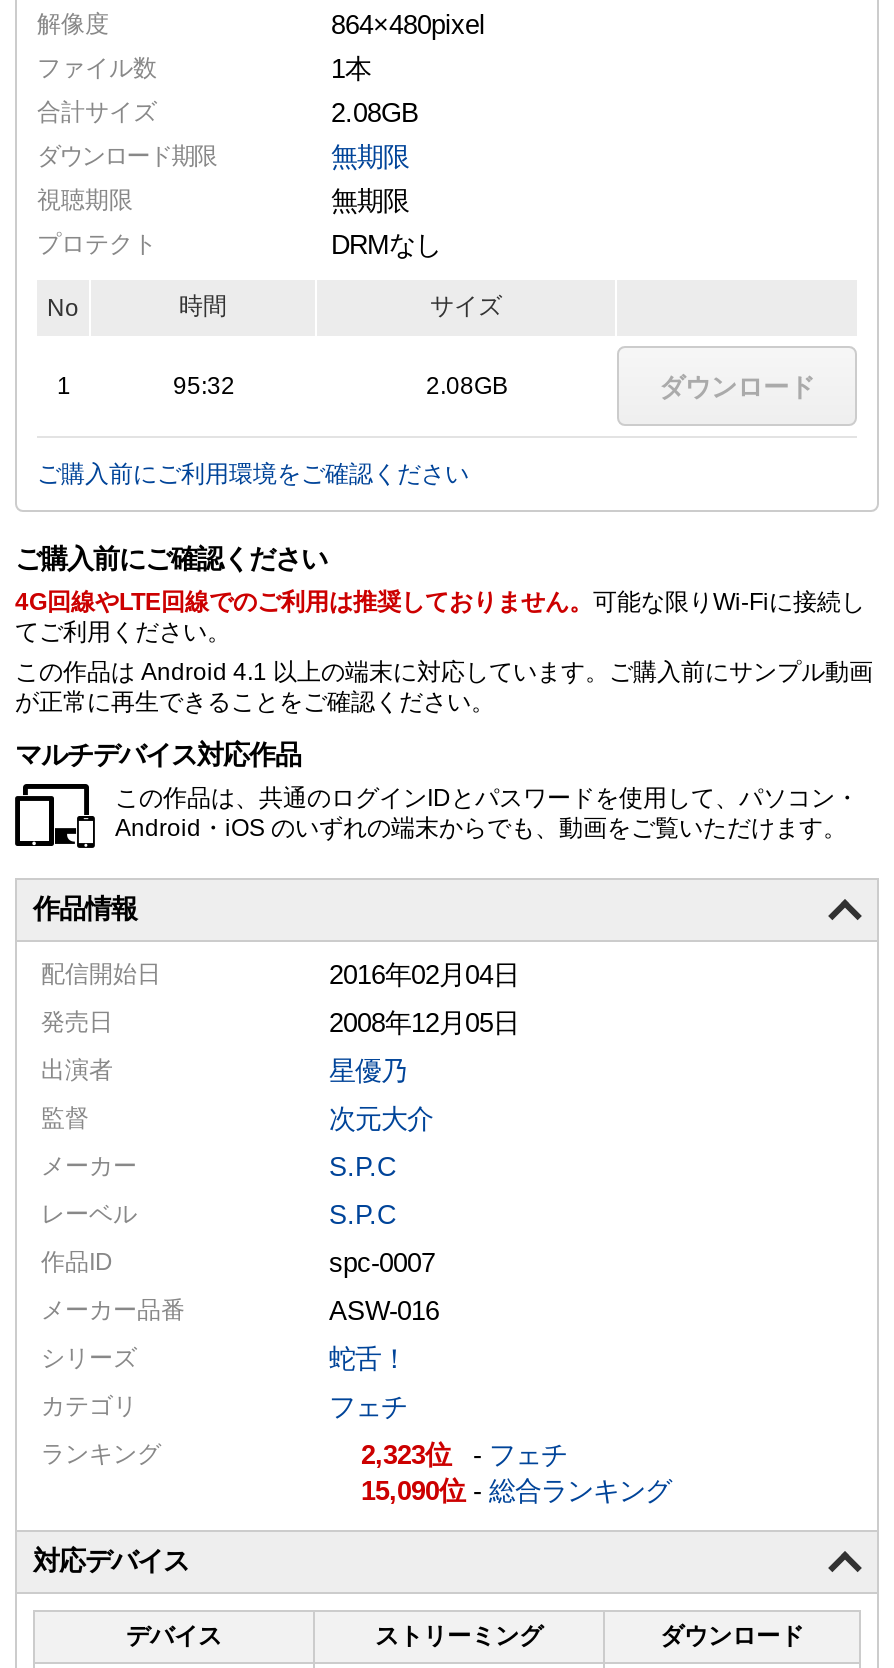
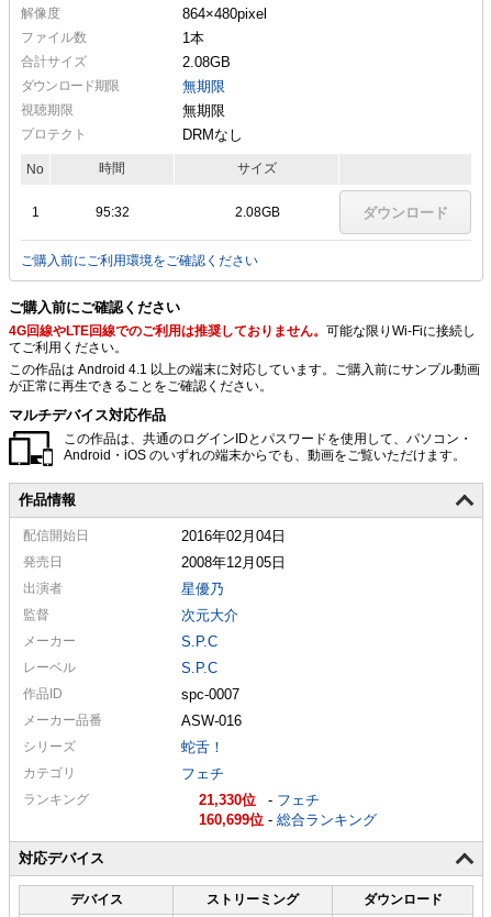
[361,1440,567,1470] 2,323 -フェチ -> [199,791,320,808] 21,330 -フェチ
[361,1476,671,1506] 15,090 -総合ランキング -> [199,811,377,828] 160,699 -総合ランキング

